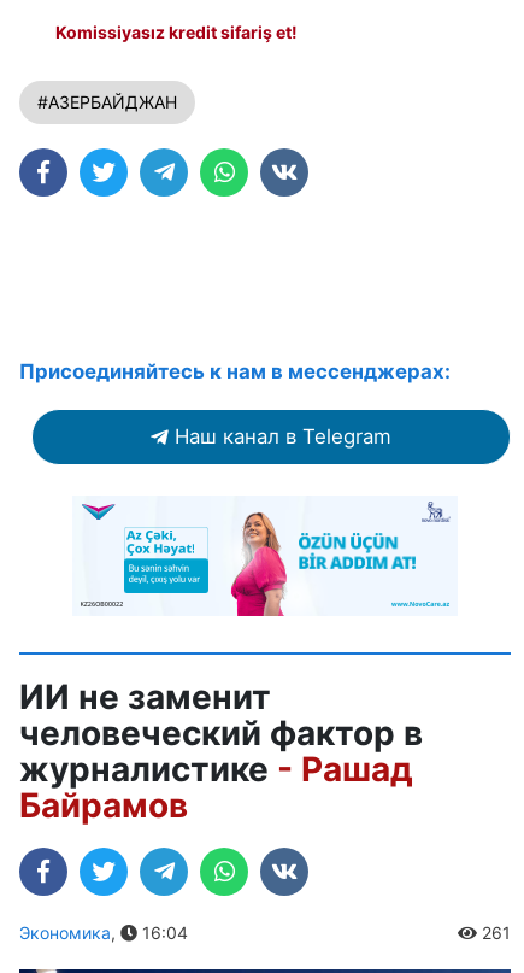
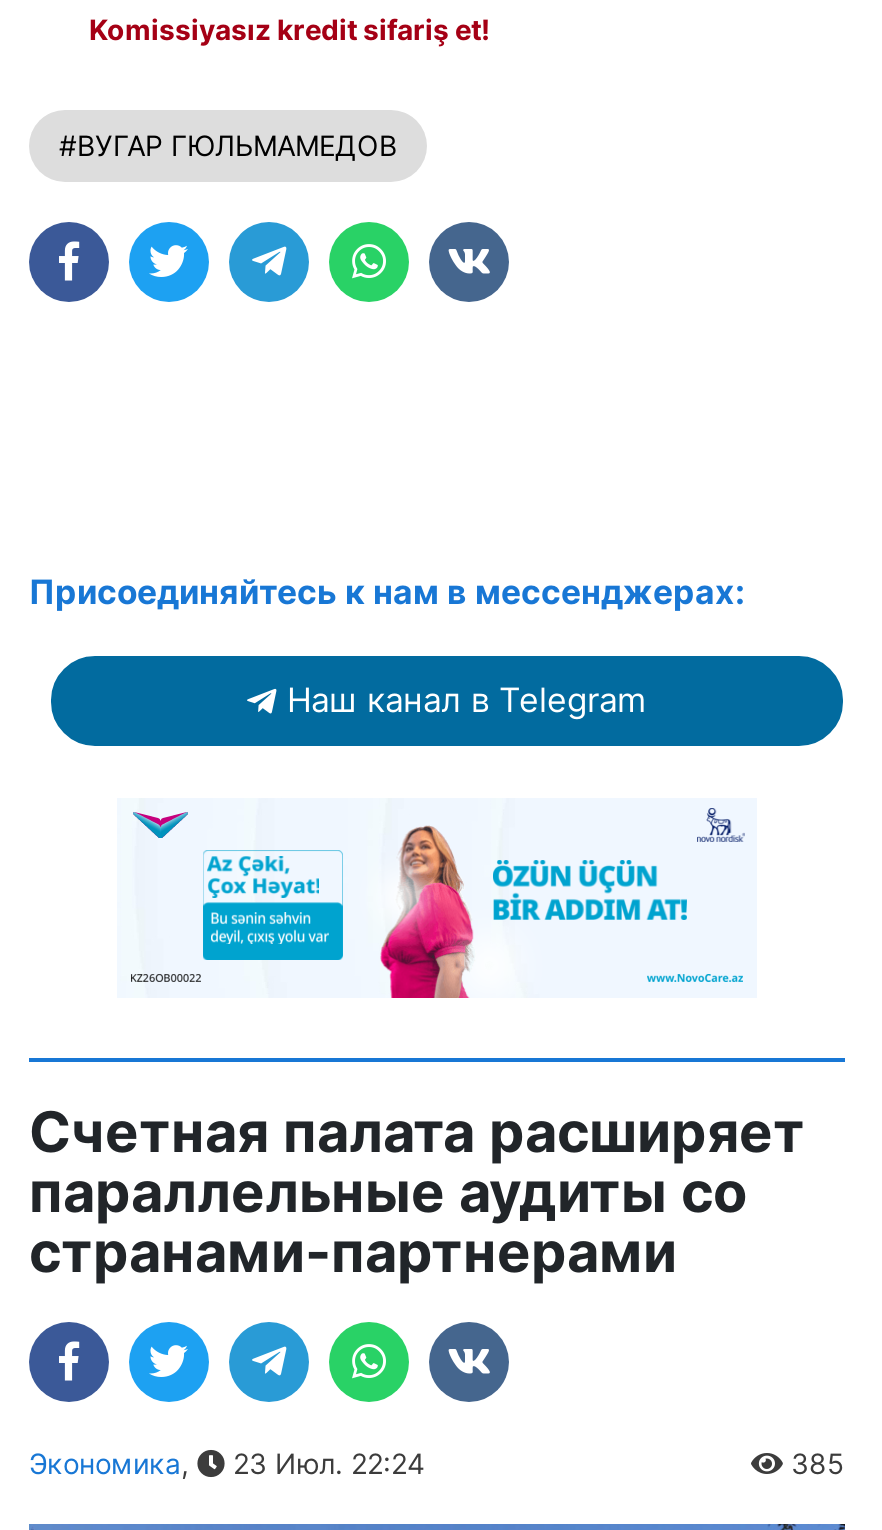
[37,92,177,112] #АЗЕРБАЙДЖАН -> [59,128,397,162] #ВУГАР ГЮЛЬМАМЕДОВ
[19,676,423,826] ИИ не заменит | человеческий фактор в | журналистике - Рашад | Байрамов -> [29,1098,805,1286] Счетная палата расширяет | параллельные аудиты со | странами-партнерами
[137,922,511,943] 16:04 | 261 -> [225,1446,845,1480] 23 Июл. 22:24 | 385

